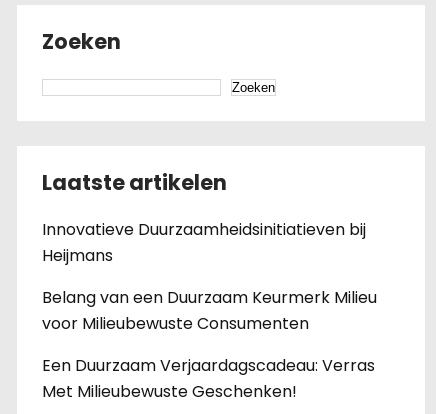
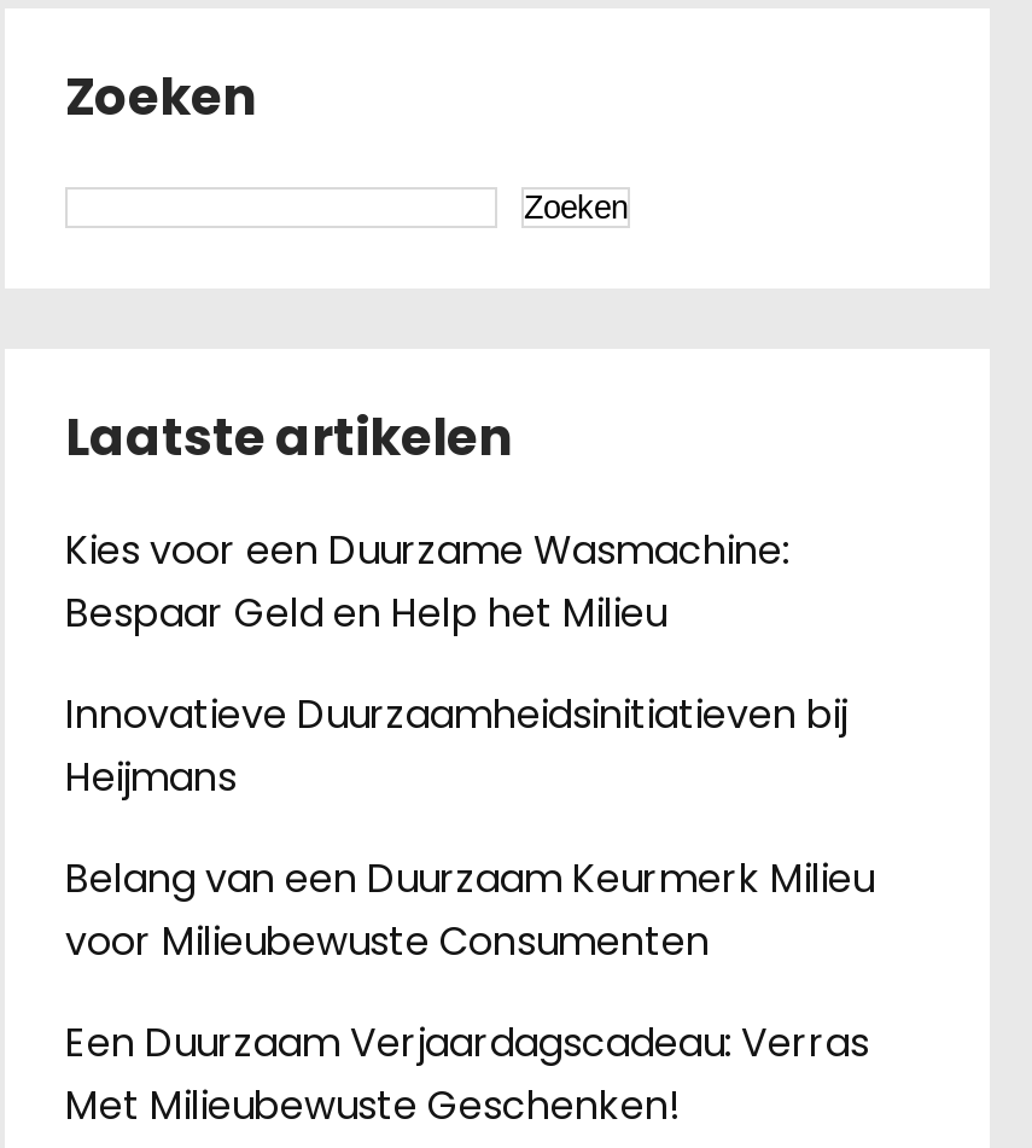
none -> [65,522,789,641] Kies voor een Duurzame Wasmachine: | Bespaar Geld en Help het Milieu

